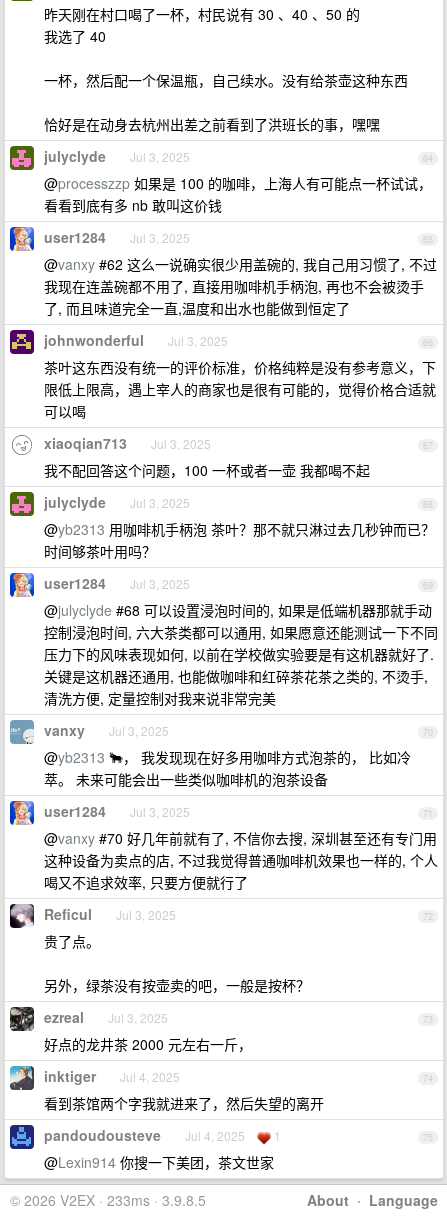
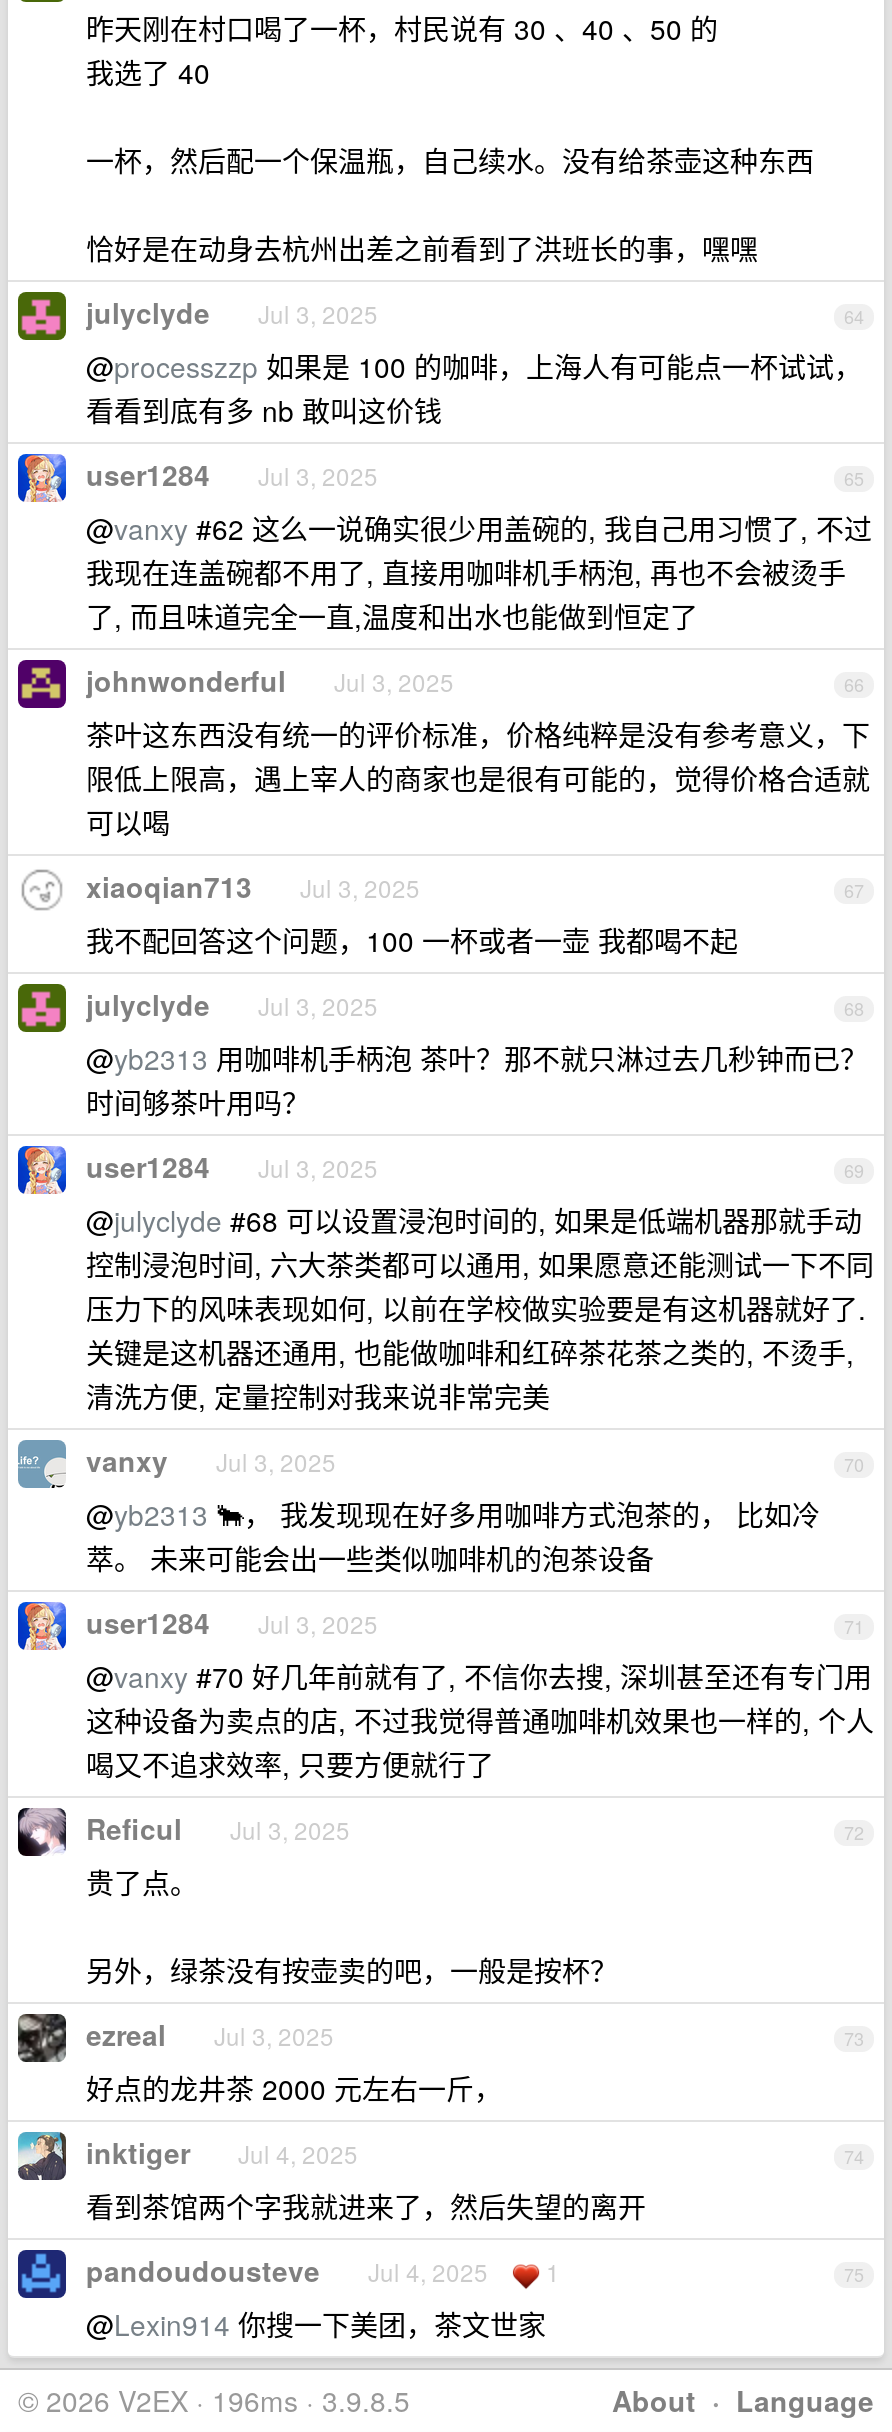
[10,1190,206,1210] © 2026 V2EX · 233ms · 3.9.8.5 -> [18,2380,410,2420] © 2026 V2EX · 196ms · 3.9.8.5

